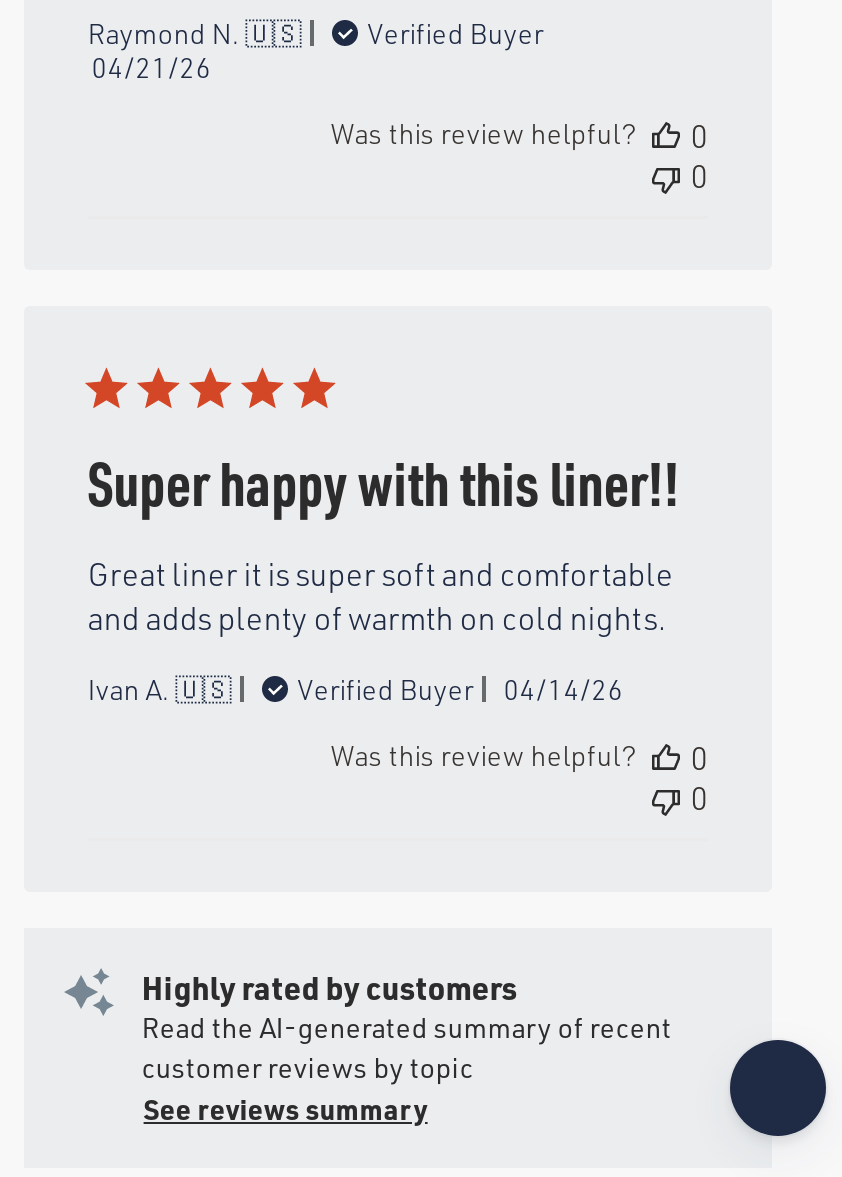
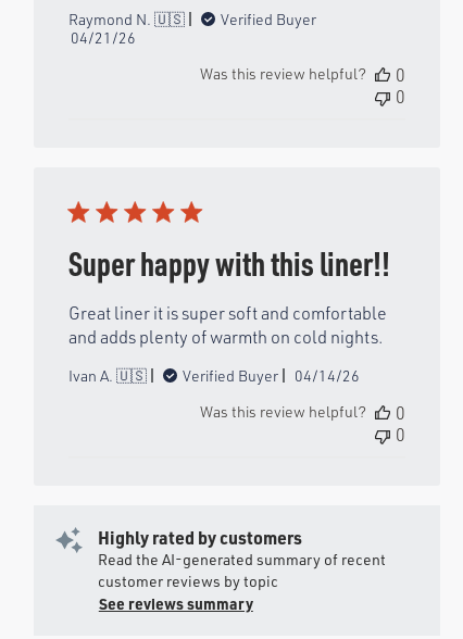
[728,1038,828,1140] [image] -> none

